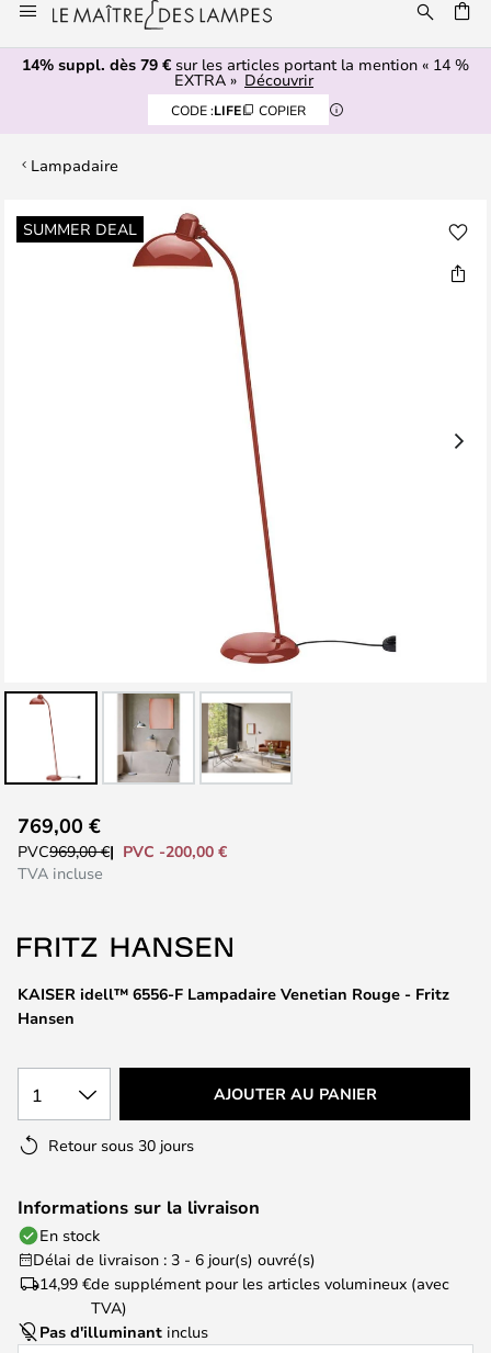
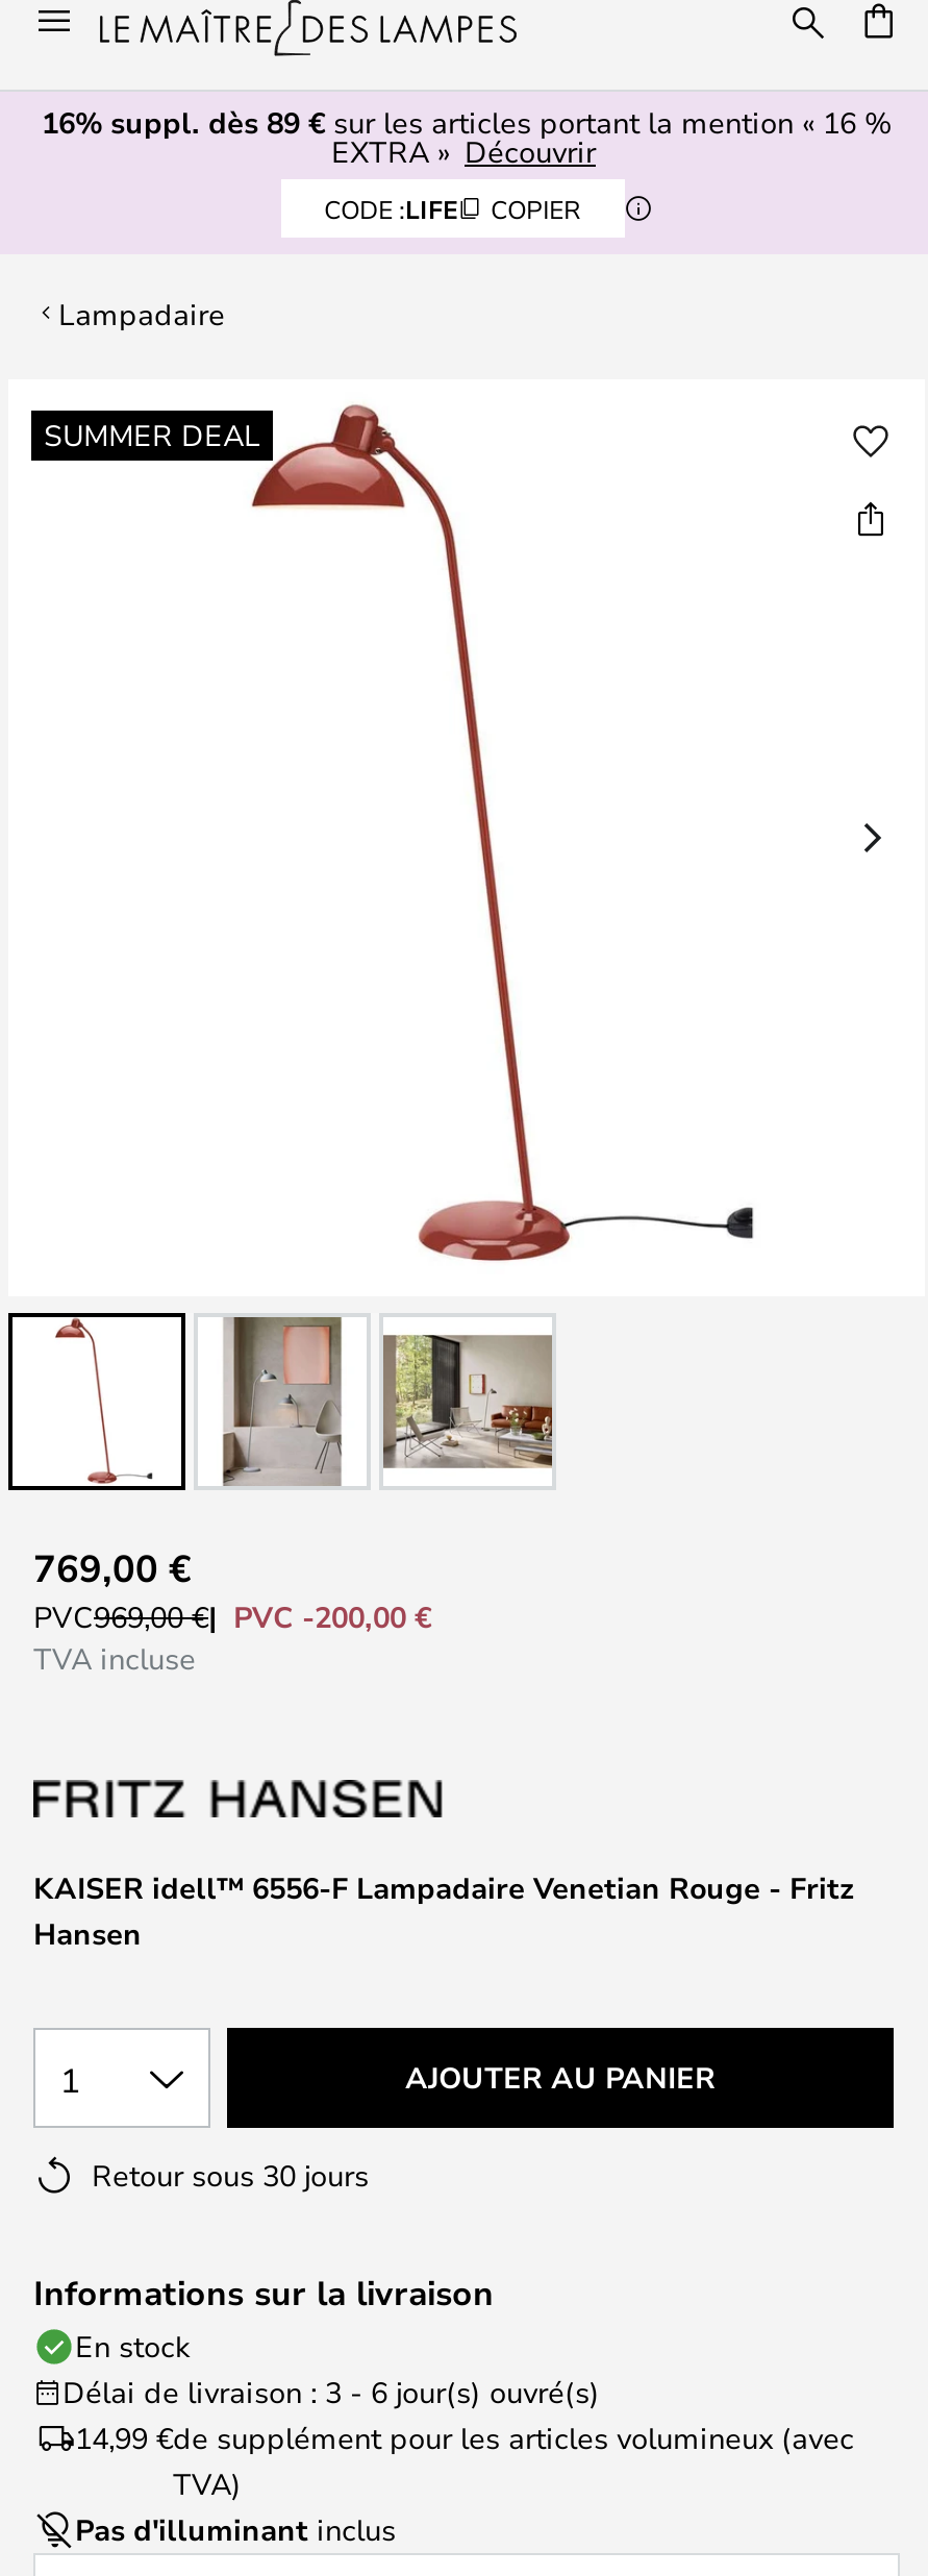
[22,54,469,75] 14% suppl. dès 79 €sur les articles portant la mention « 14 % -> [42,102,892,142] 16% suppl. dès 89 €sur les articles portant la mention « 16 %

